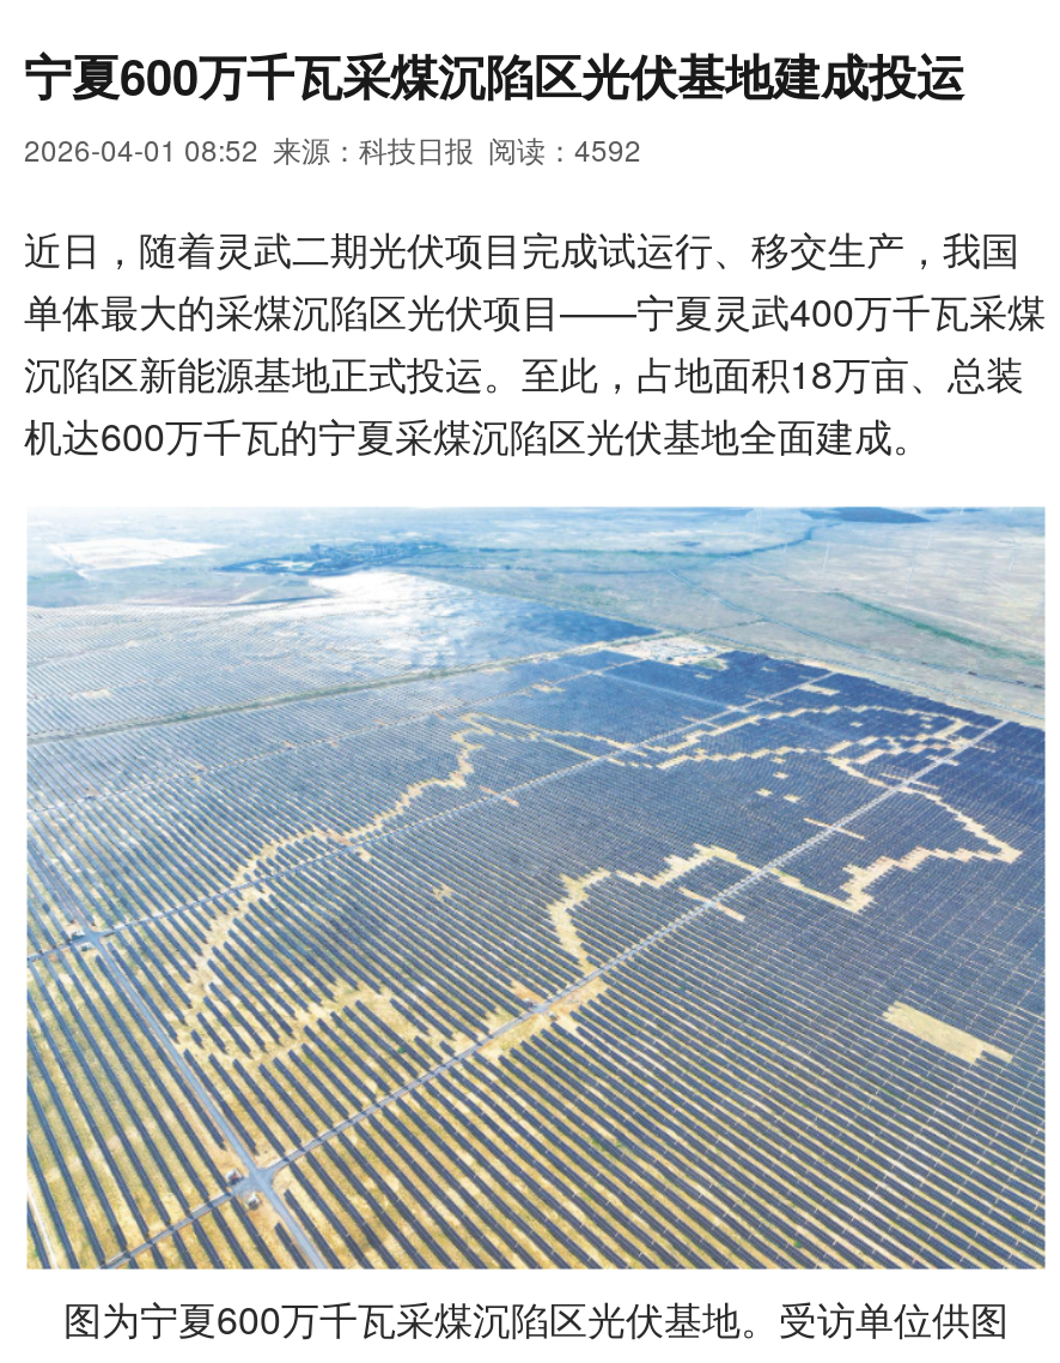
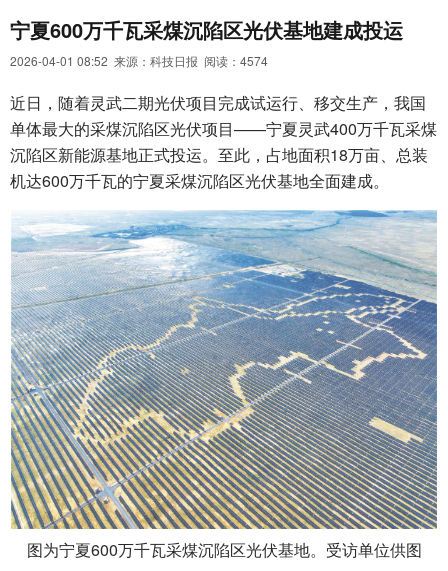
[24,128,641,169] 2026-04-01 08:52 来源：科技日报 阅读：4592 -> [10,52,268,69] 2026-04-01 08:52 来源：科技日报 阅读：4574

